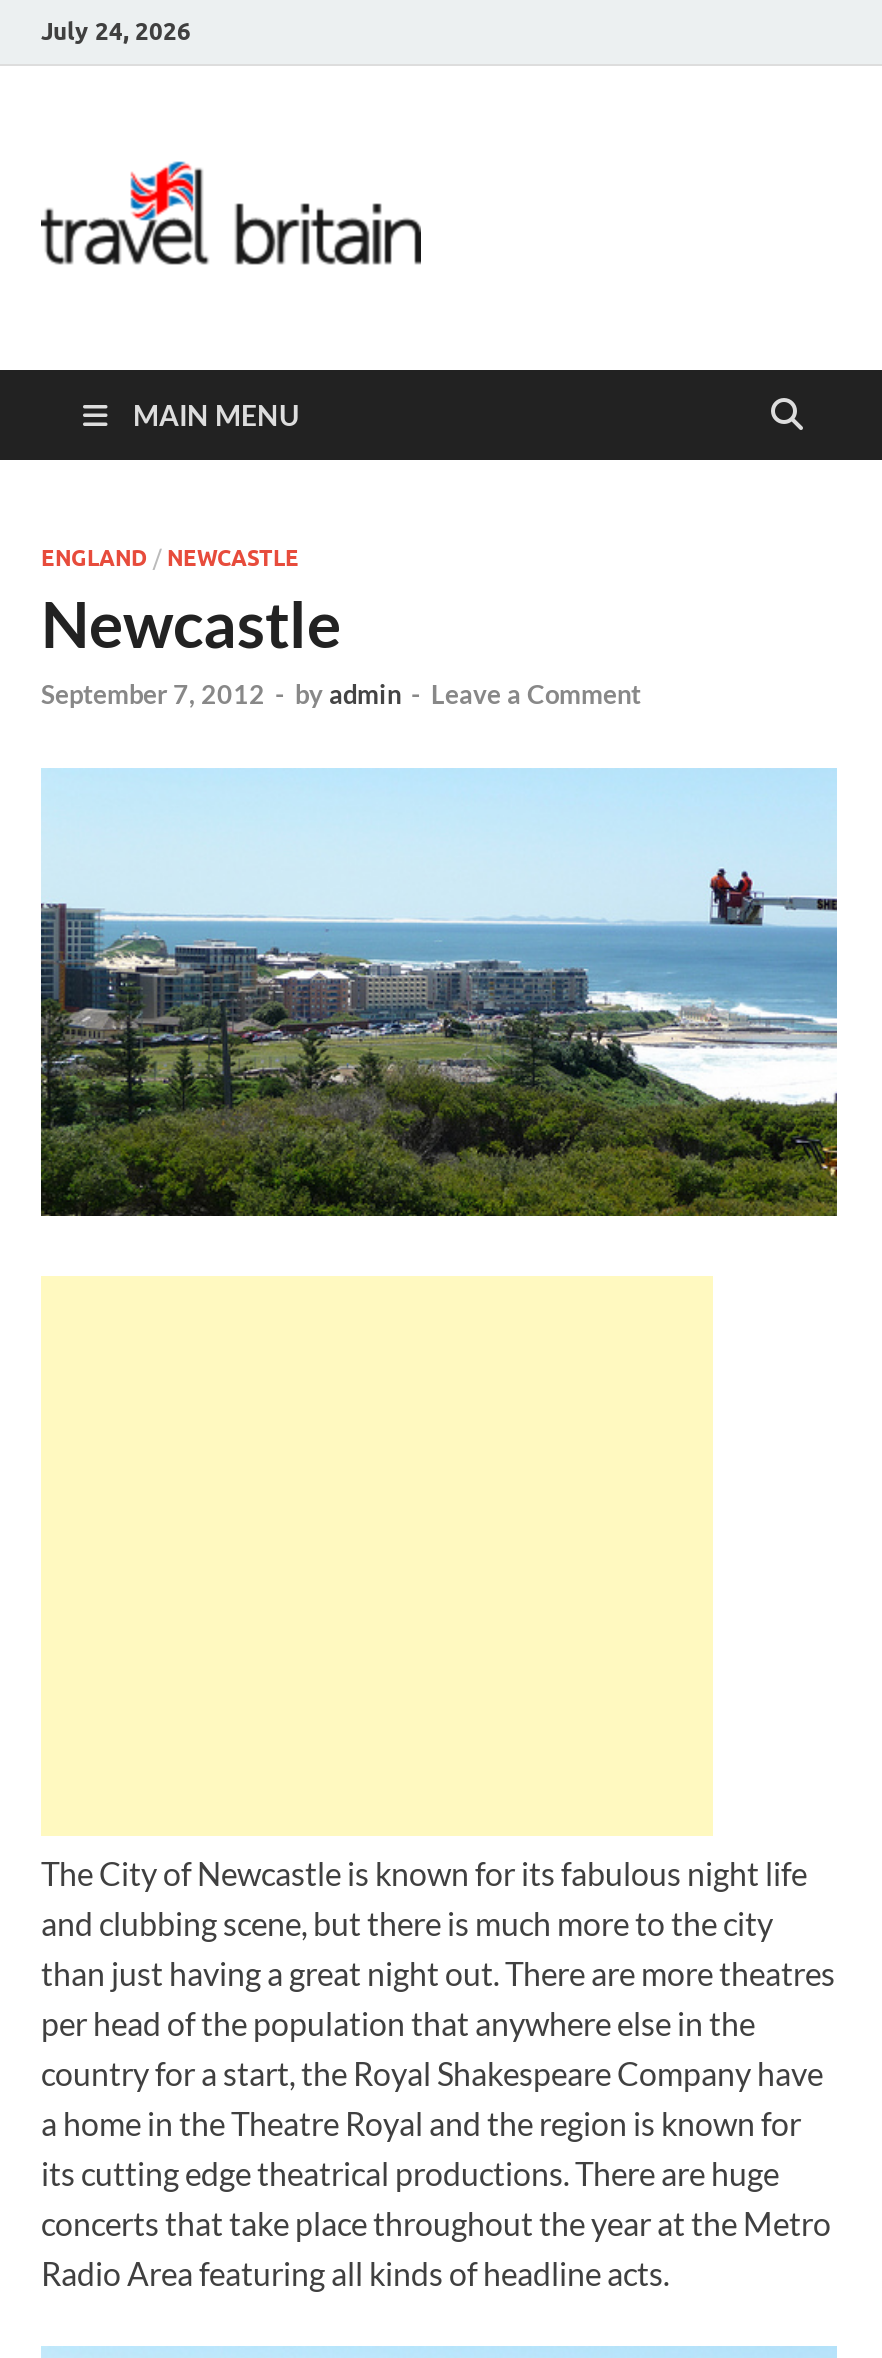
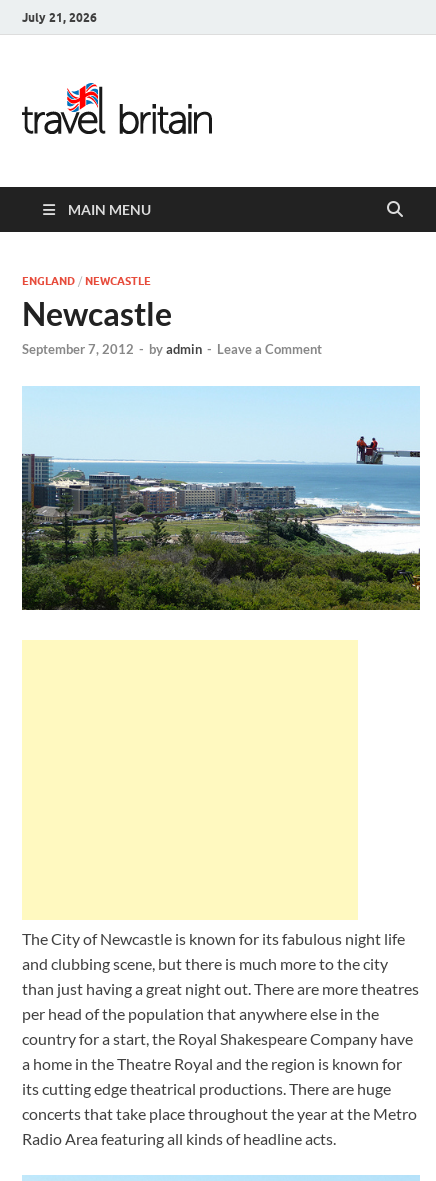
[41,15,191,45] July 24, 2026 -> [22,9,97,24] July 21, 2026

